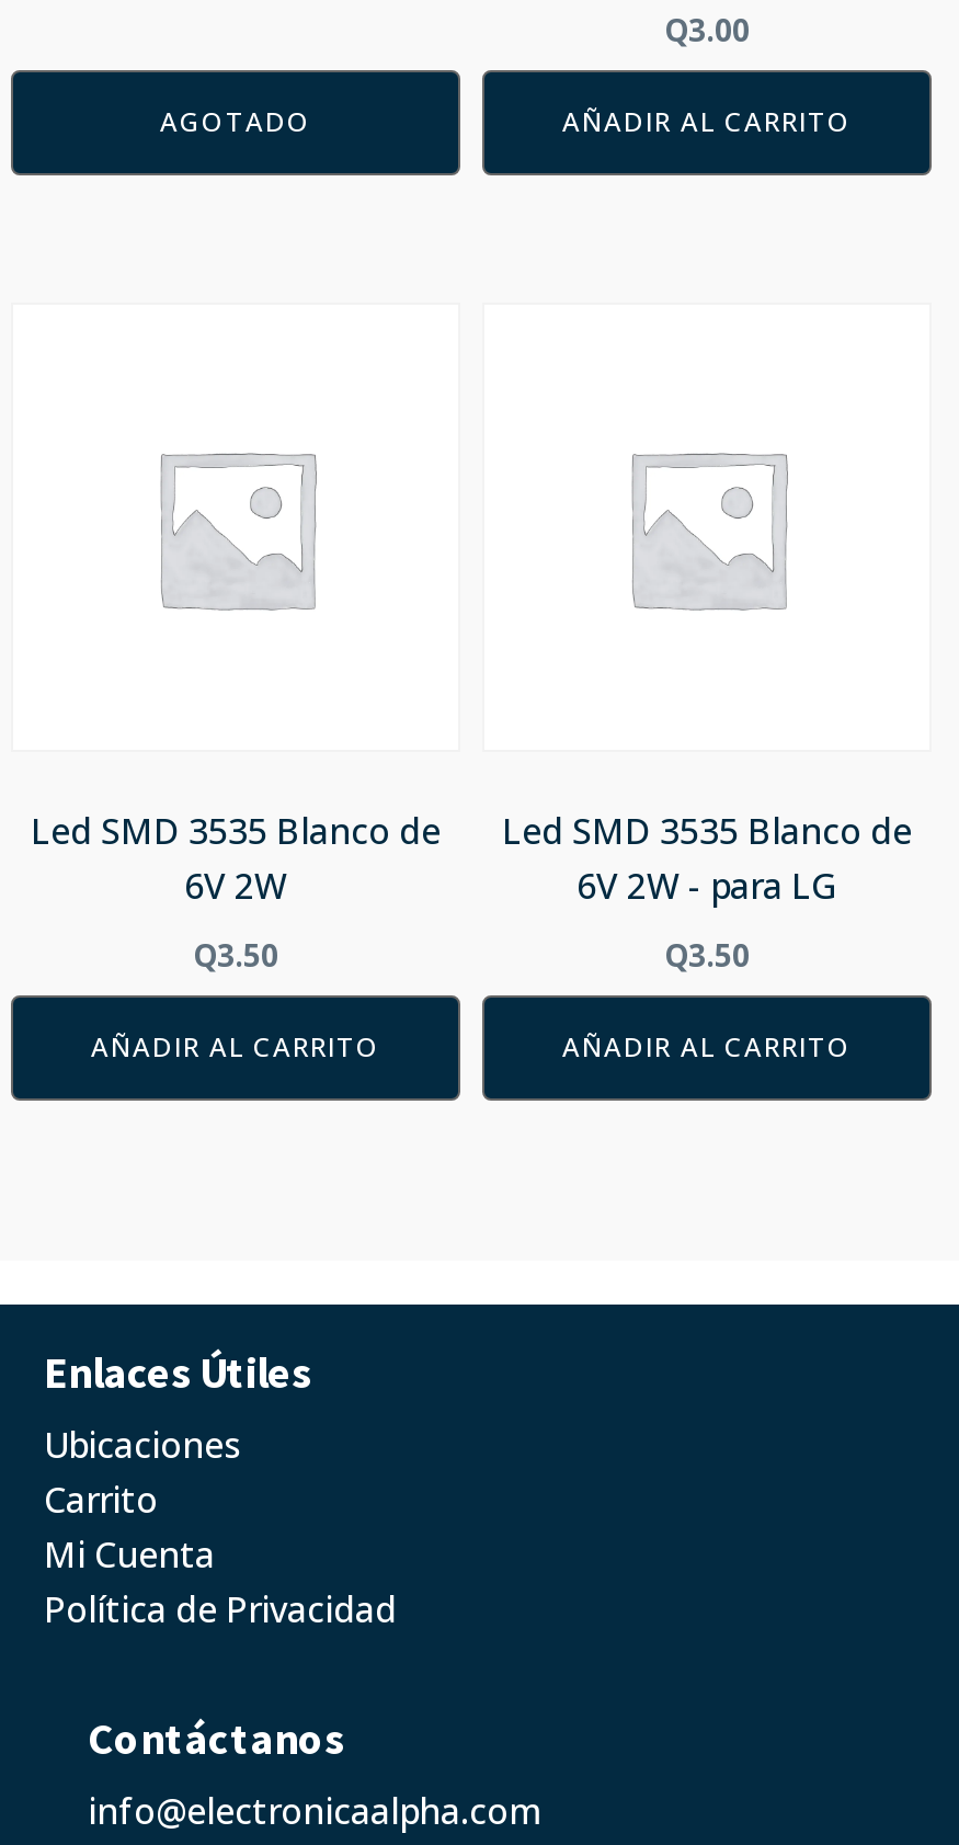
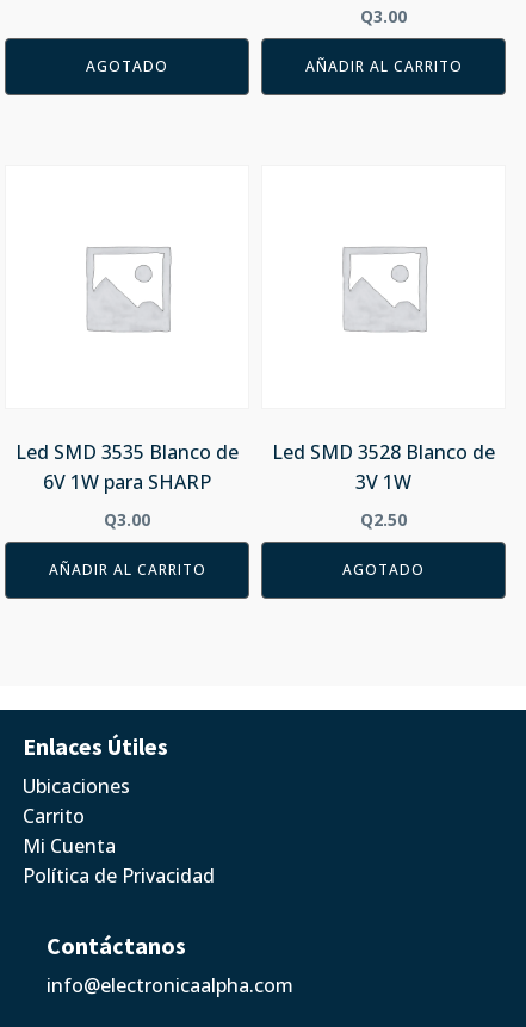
[502,807,912,910] Led SMD 3535 Blanco de | 6V 2W - para LG -> [272,439,495,495] Led SMD 3528 Blanco de | 3V 1W
[184,861,287,910] 6V 2W -> [43,469,211,495] 6V 1W para SHARP
[193,934,278,975] Q3.50 -> [104,508,150,531] Q3.00
[664,934,750,975] Q3.50 -> [360,508,407,531] Q2.50
[562,1028,852,1065] AÑADIR AL CARRITO -> [342,559,425,580] AGOTADO

